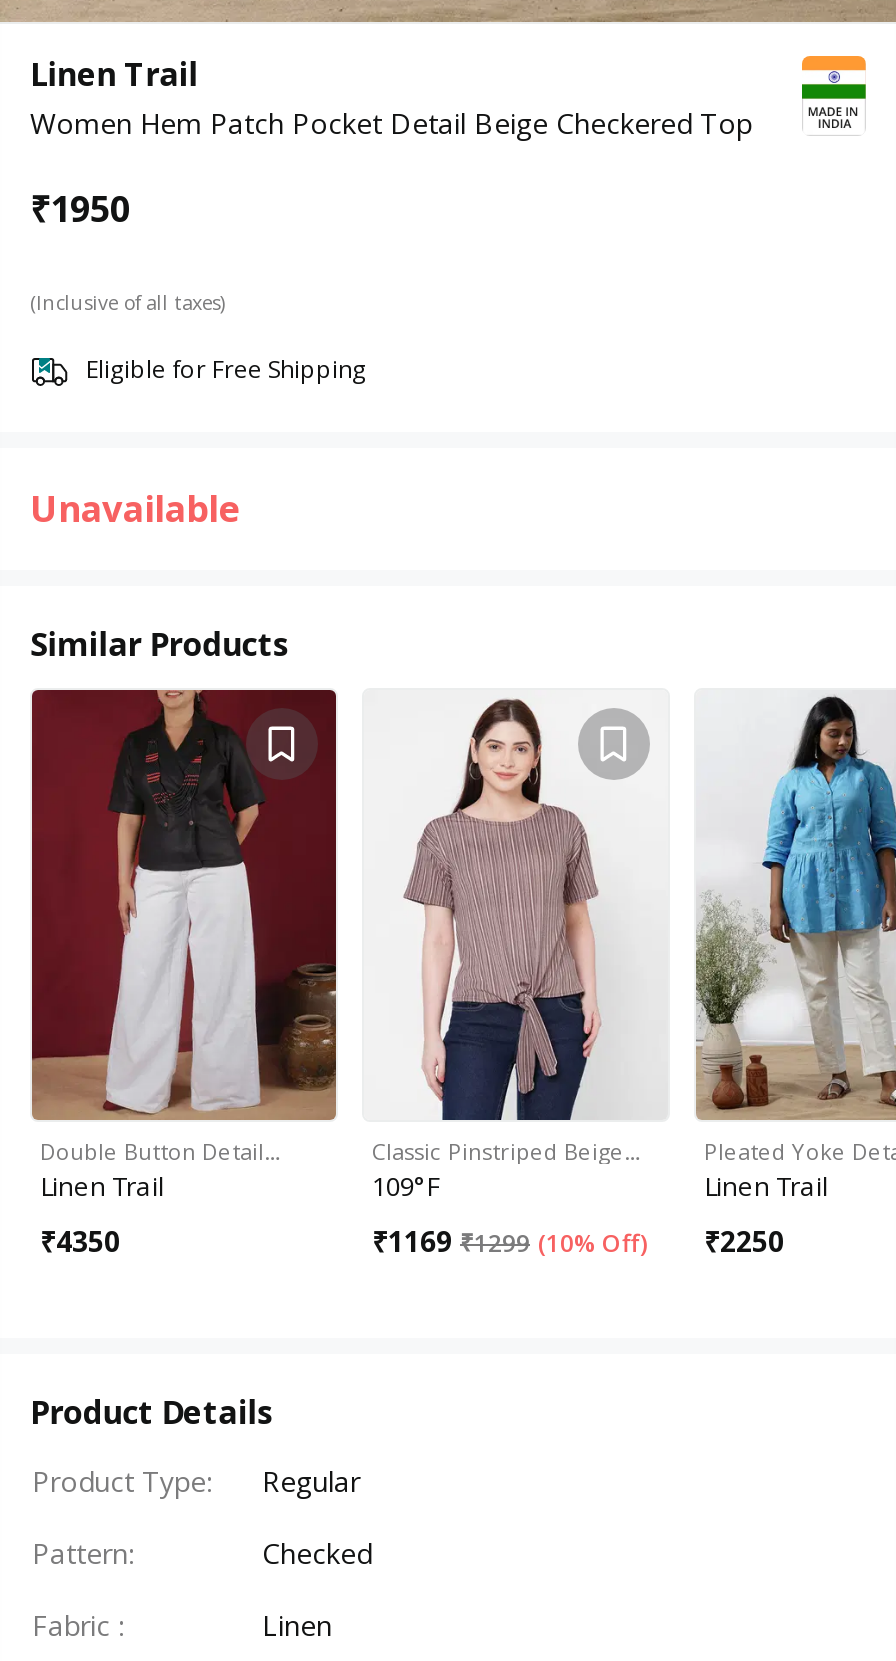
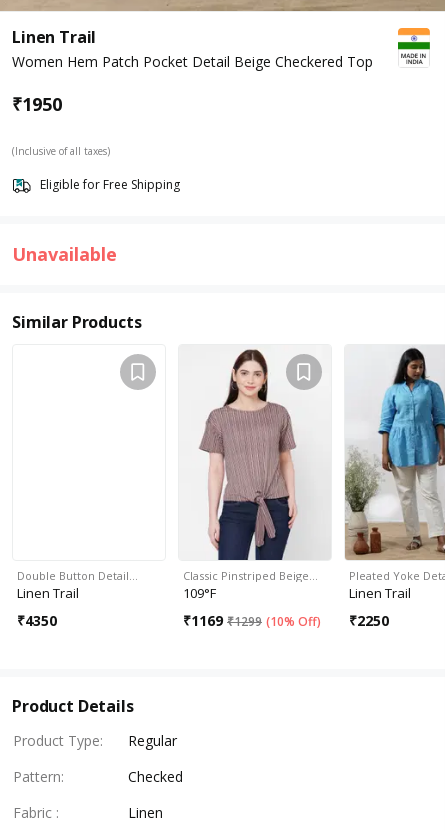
[30,688,338,1122] [image] -> none

